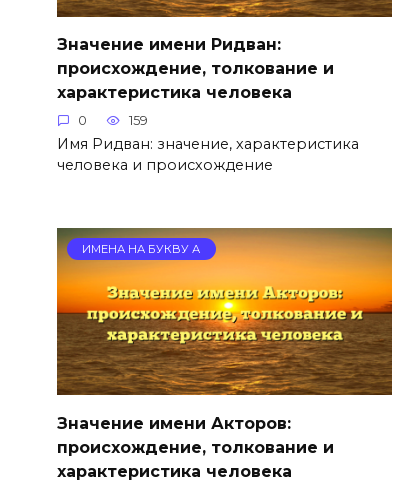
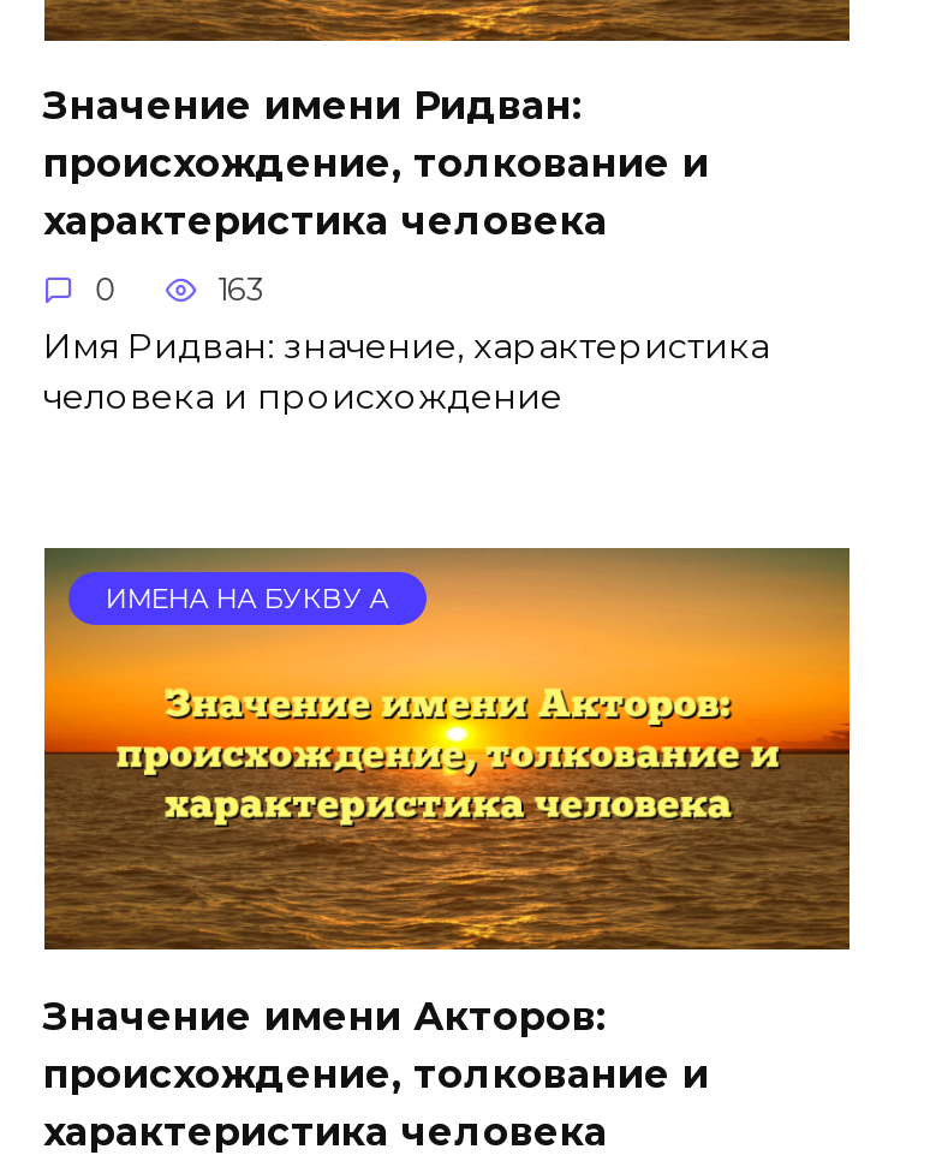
[129,113,148,128] 159 -> [217,273,266,309] 163

